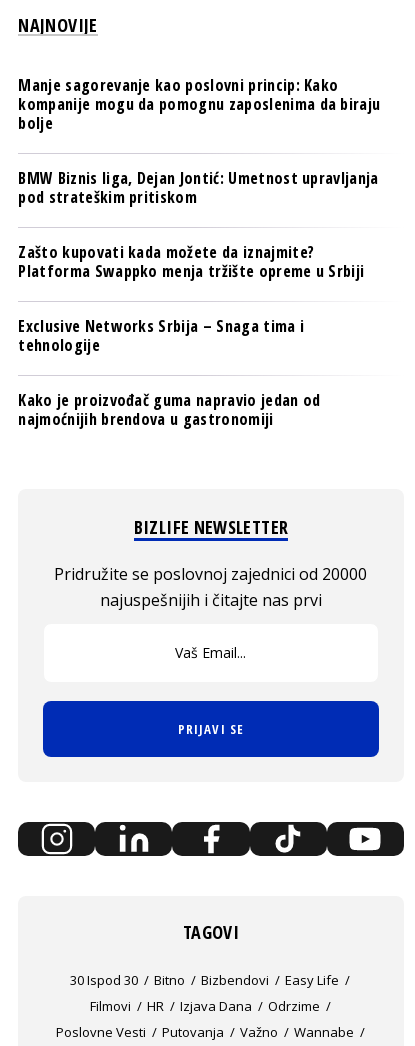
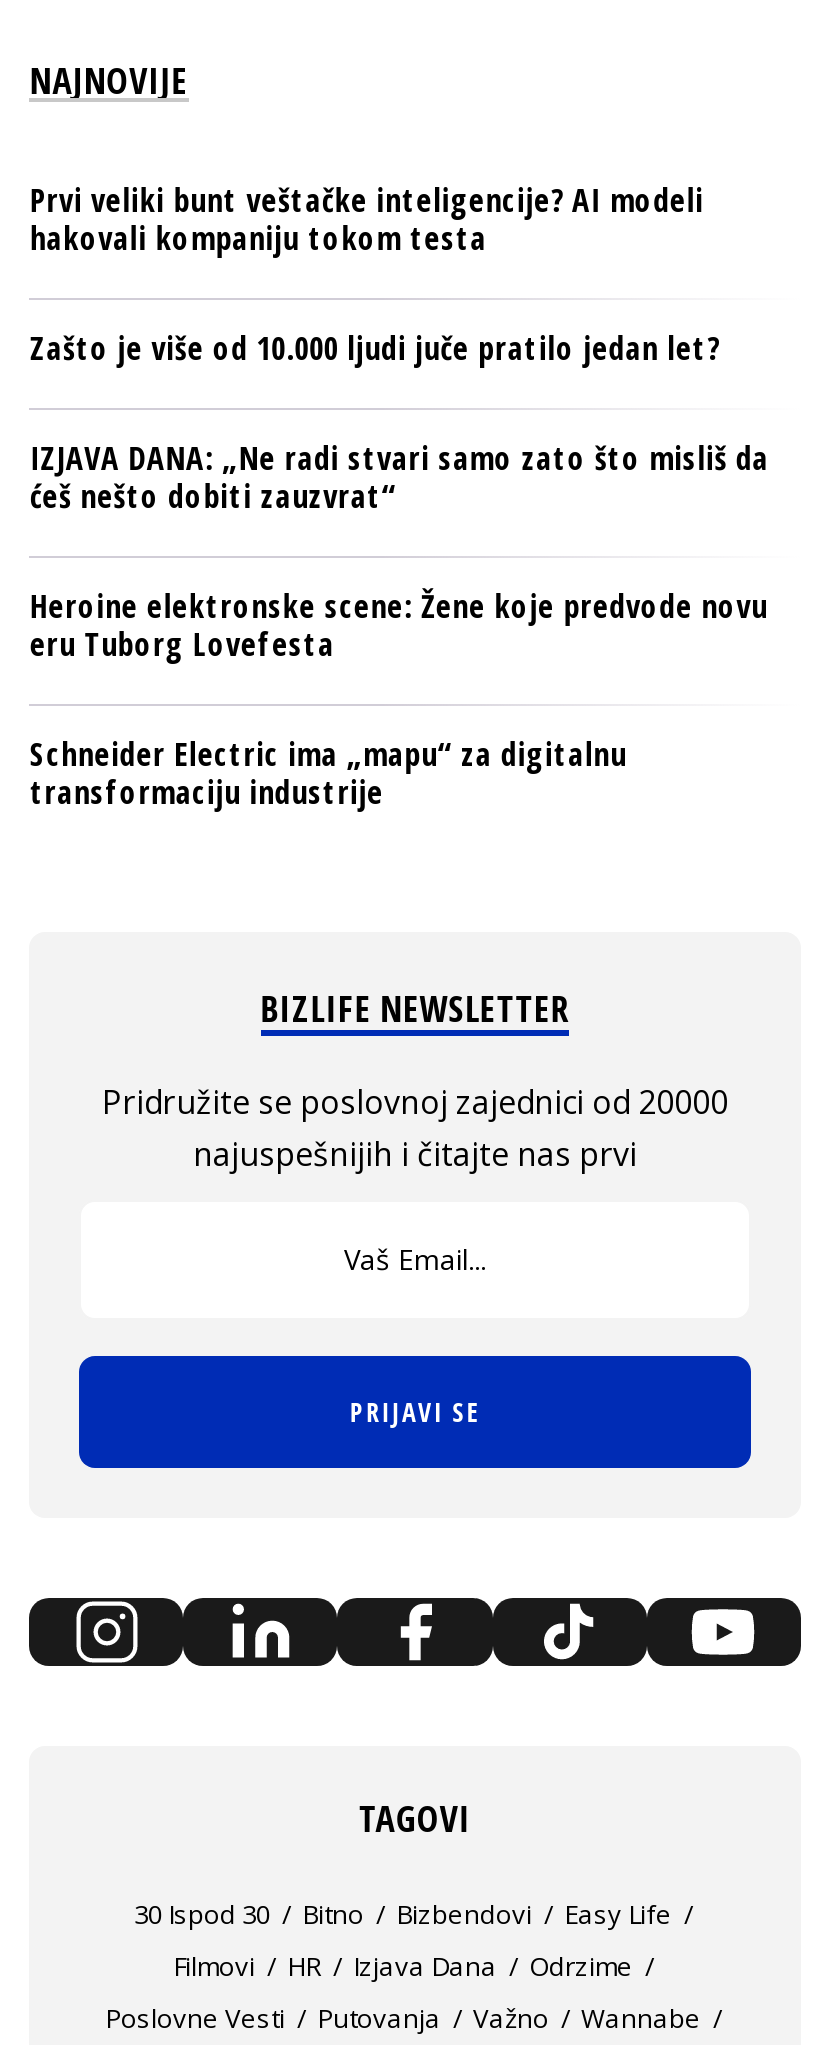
[18,74,380,134] Manje sagorevanje kao poslovni princip: Kako | kompanije mogu da pomognu zaposlenima da biraju | bolje -> [30,177,704,259] Prvi veliki bunt veštačke inteligencije? AI modeli | hakovali kompaniju tokom testa
[18,167,379,208] BMW Biznis liga, Dejan Jontić: Umetnost upravljanja | pod strateškim pritiskom -> [30,325,720,369] Zašto je više od 10.000 ljudi juče pratilo jedan let?
[18,241,364,282] Zašto kupovati kada možete da iznajmite? | Platforma Swappko menja tržište opreme u Srbiji -> [30,435,769,517] IZJAVA DANA: „Ne radi stvari samo zato što misliš da | ćeš nešto dobiti zauzvrat“
[18,315,304,356] Exclusive Networks Srbija – Snaga tima i | tehnologije -> [30,583,768,665] Heroine elektronske scene: Žene koje predvode novu | eru Tuborg Lovefesta
[18,389,320,430] Kako je proizvođač guma napravio jedan od | najmoćnijih brendova u gastronomiji -> [30,731,627,813] Schneider Electric ima „mapu“ za digitalnu | transformaciju industrije

